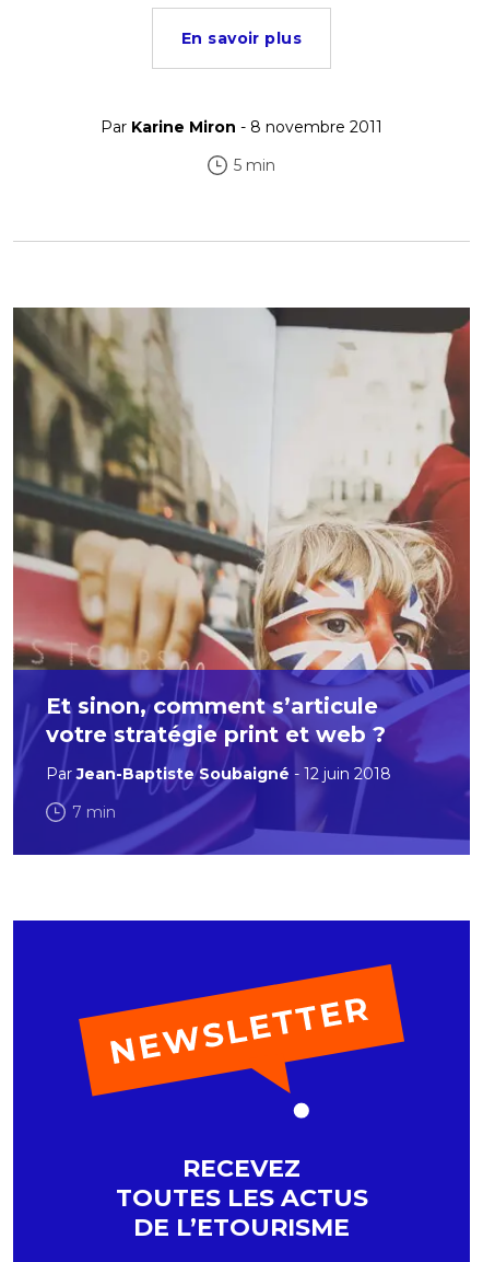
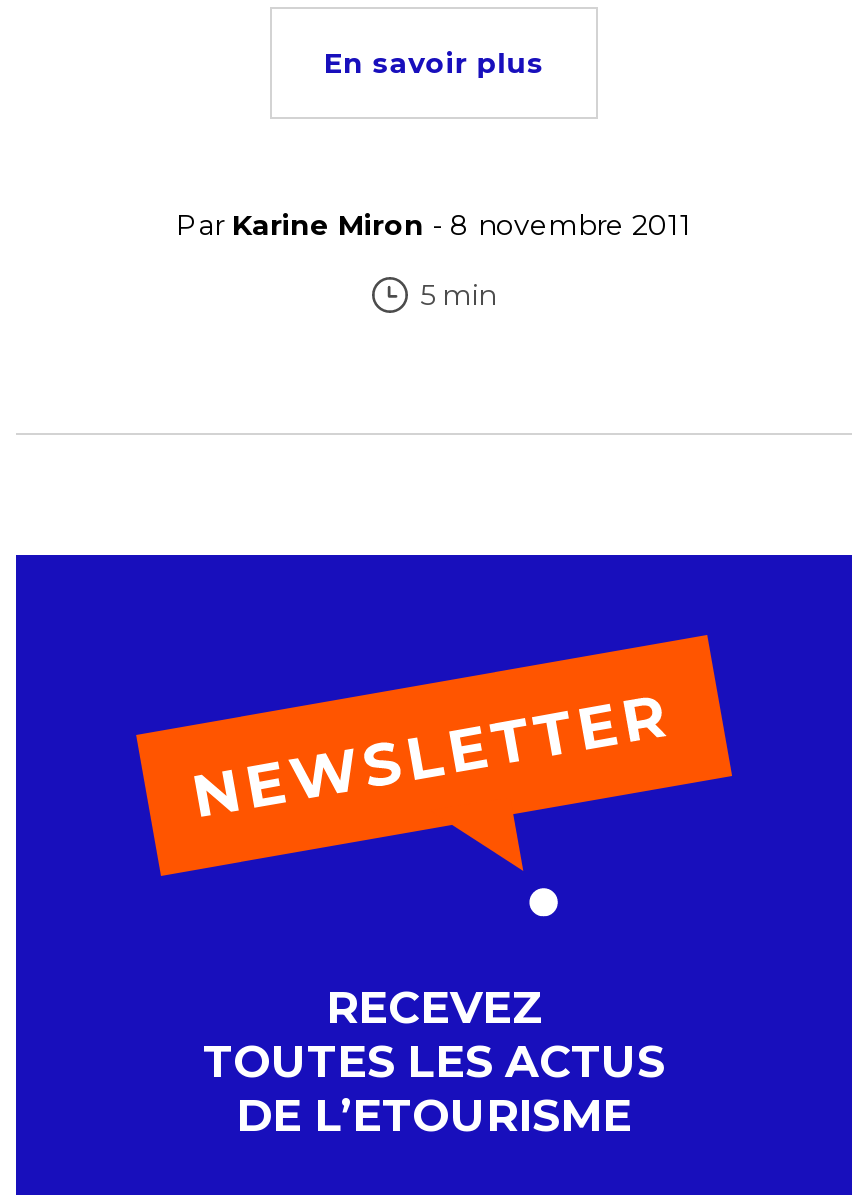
[12,306,471,856] [image] | Et sinon, comment s’articule | votre stratégie print et web ? | Par Jean-Baptiste Soubaigné - 12 juin 2018 | 7 min -> none

